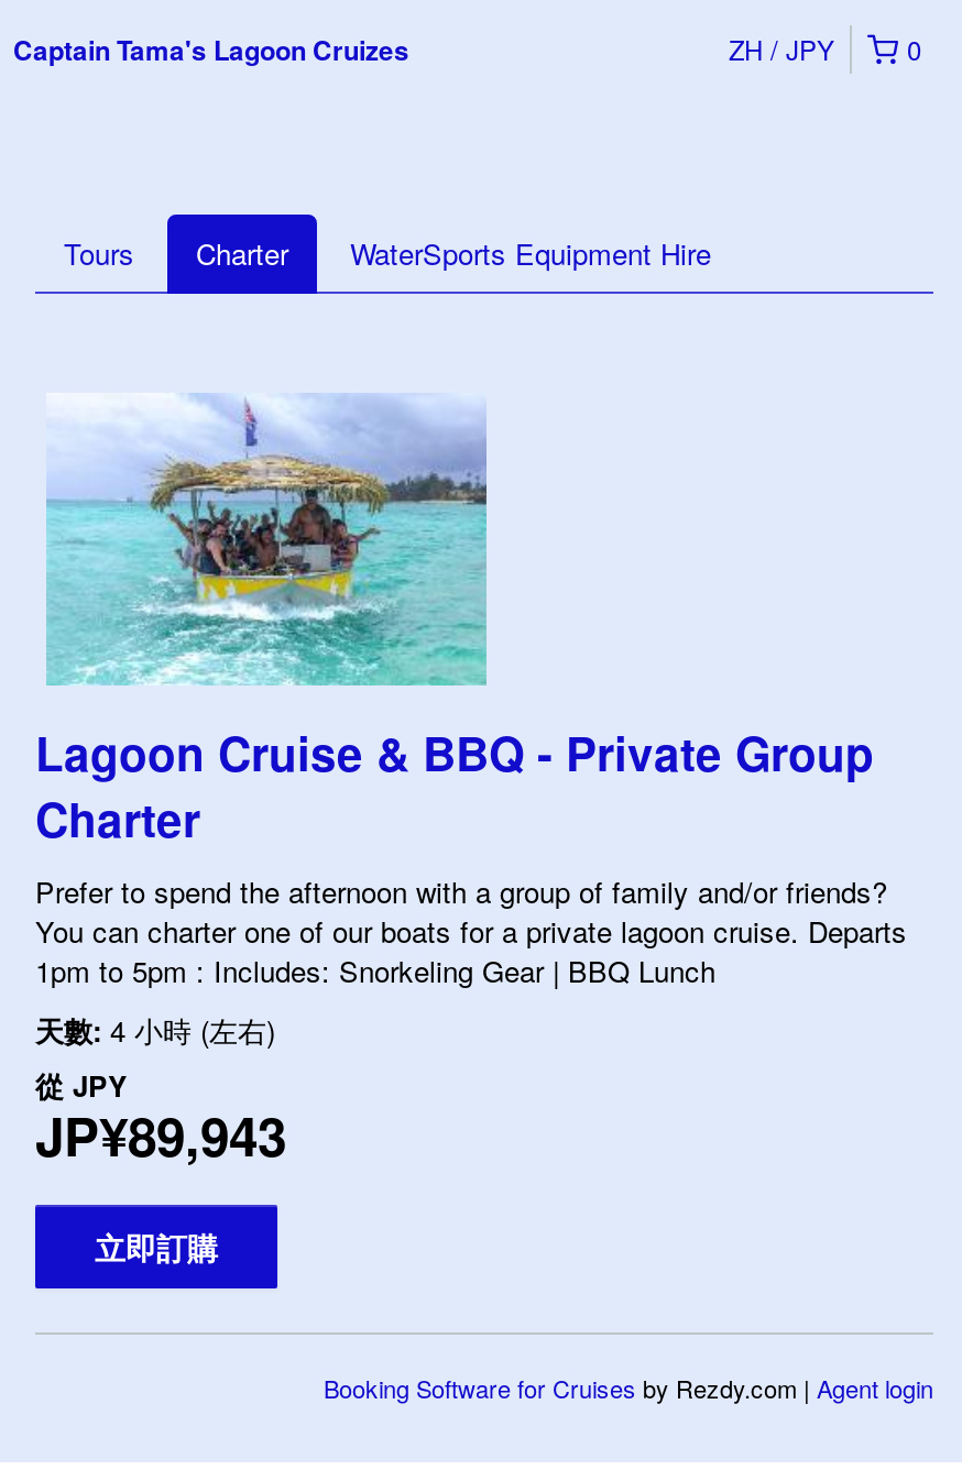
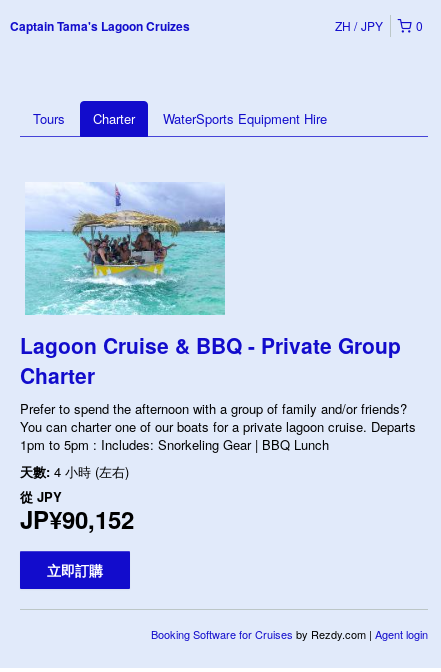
[35,1098,286,1172] JP¥89,943 -> [20,502,134,536] JP¥90,152

